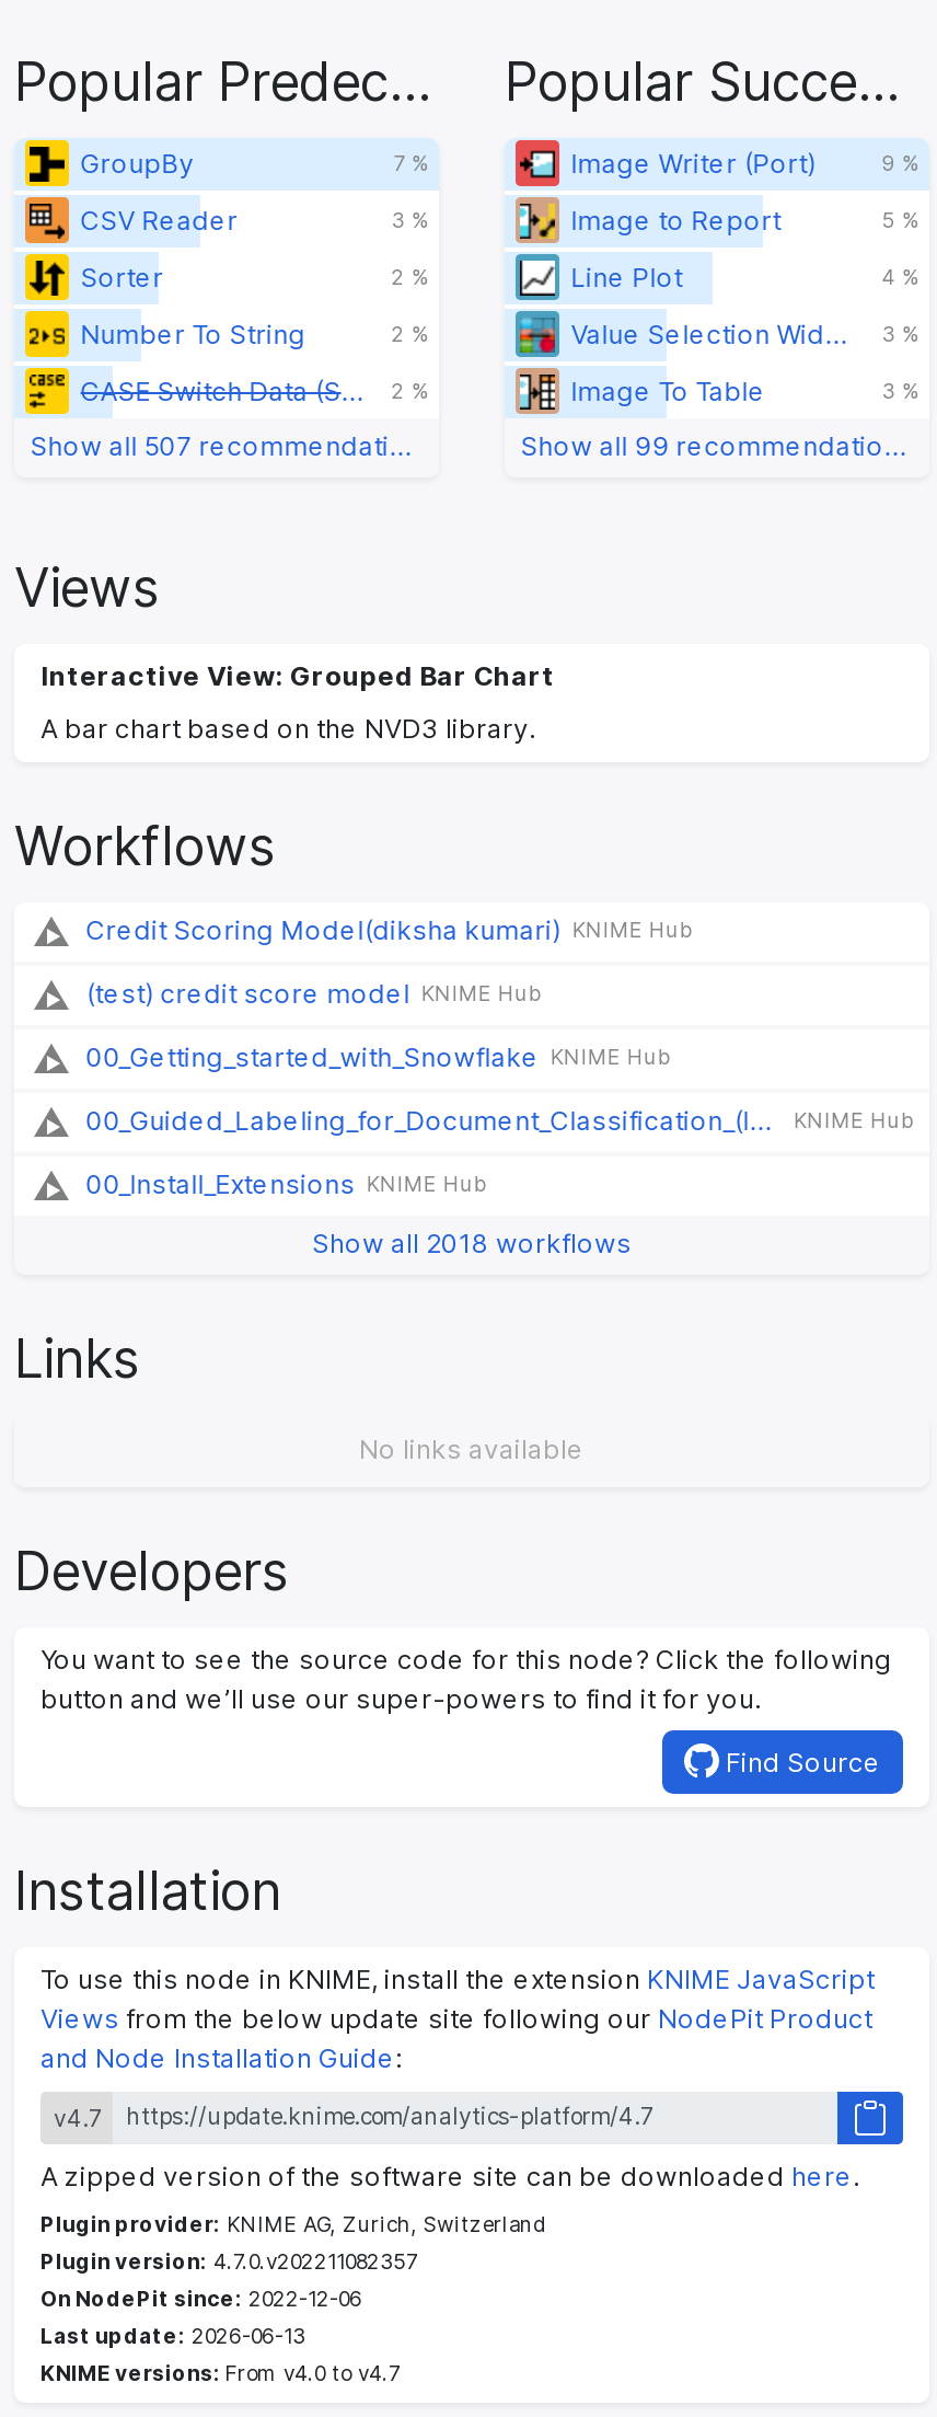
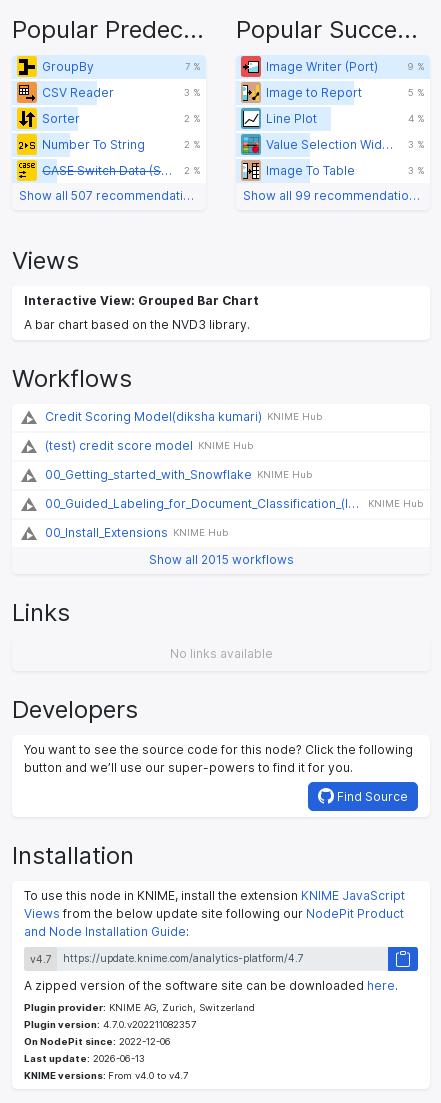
[312,1227,632,1259] Show all 2018 workflows -> [148,552,293,567] Show all 2015 workflows

